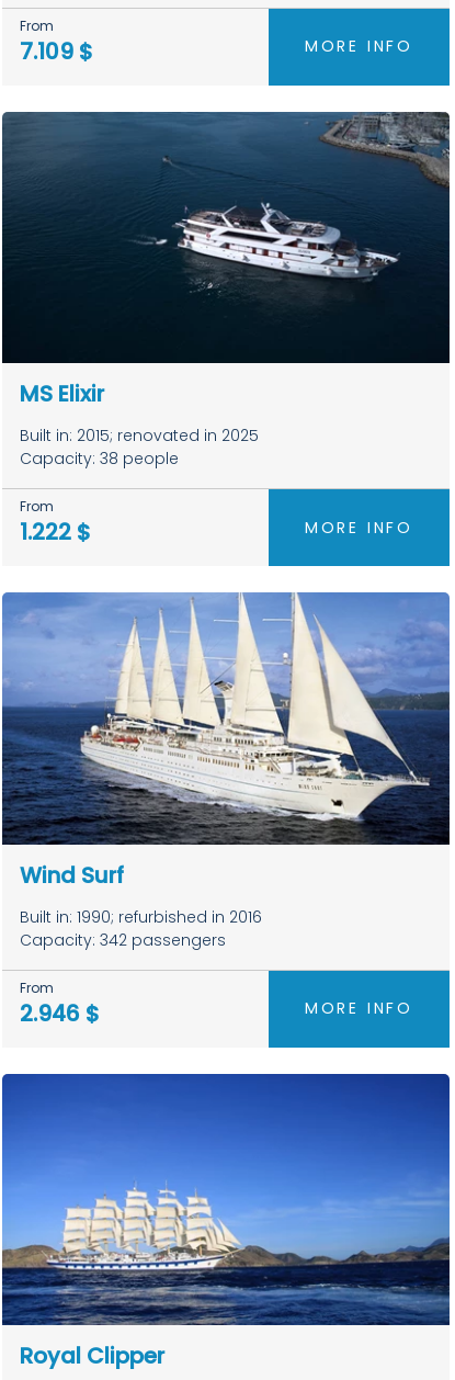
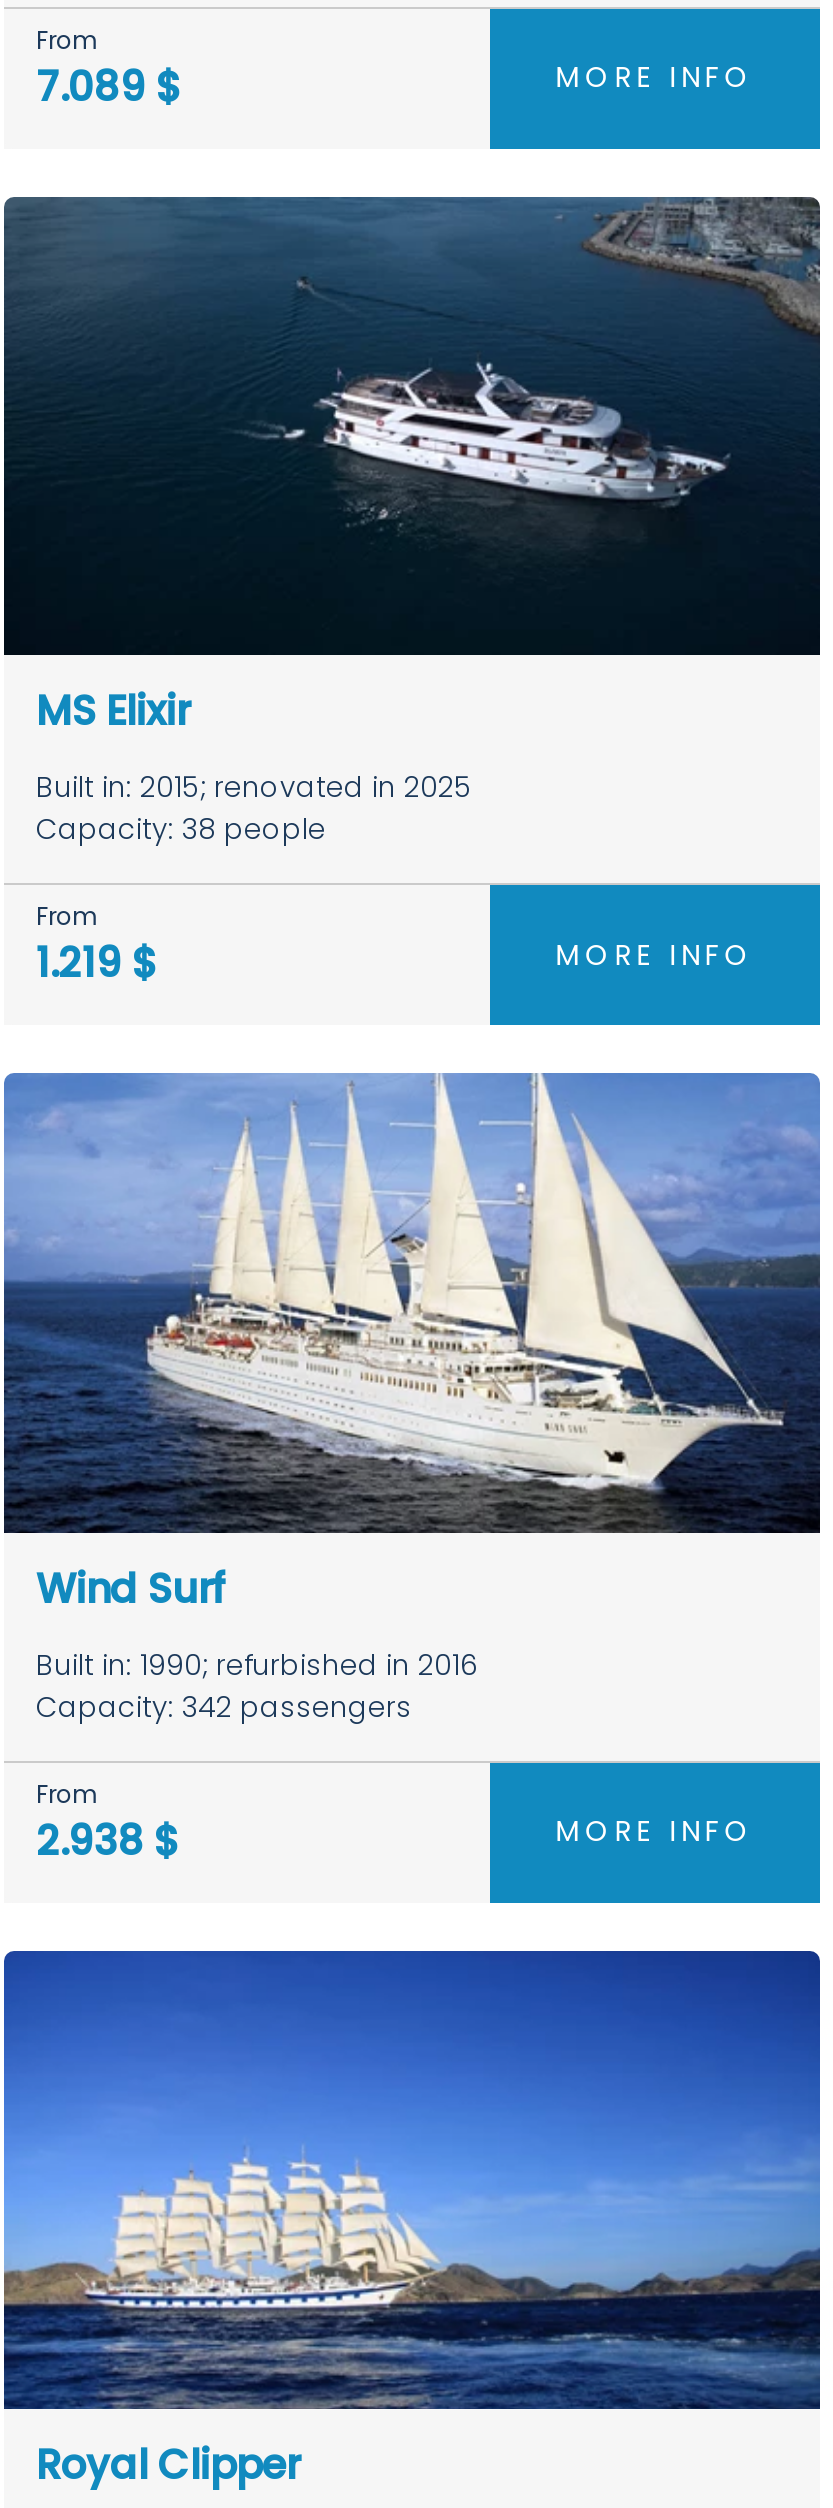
[20,36,93,66] 7.109 $ -> [36,58,182,114] 7.089 $
[20,517,91,547] 1.222 $ -> [36,935,158,991] 1.219 $
[20,998,100,1028] 2.946 $ -> [36,1812,180,1868] 2.938 $

